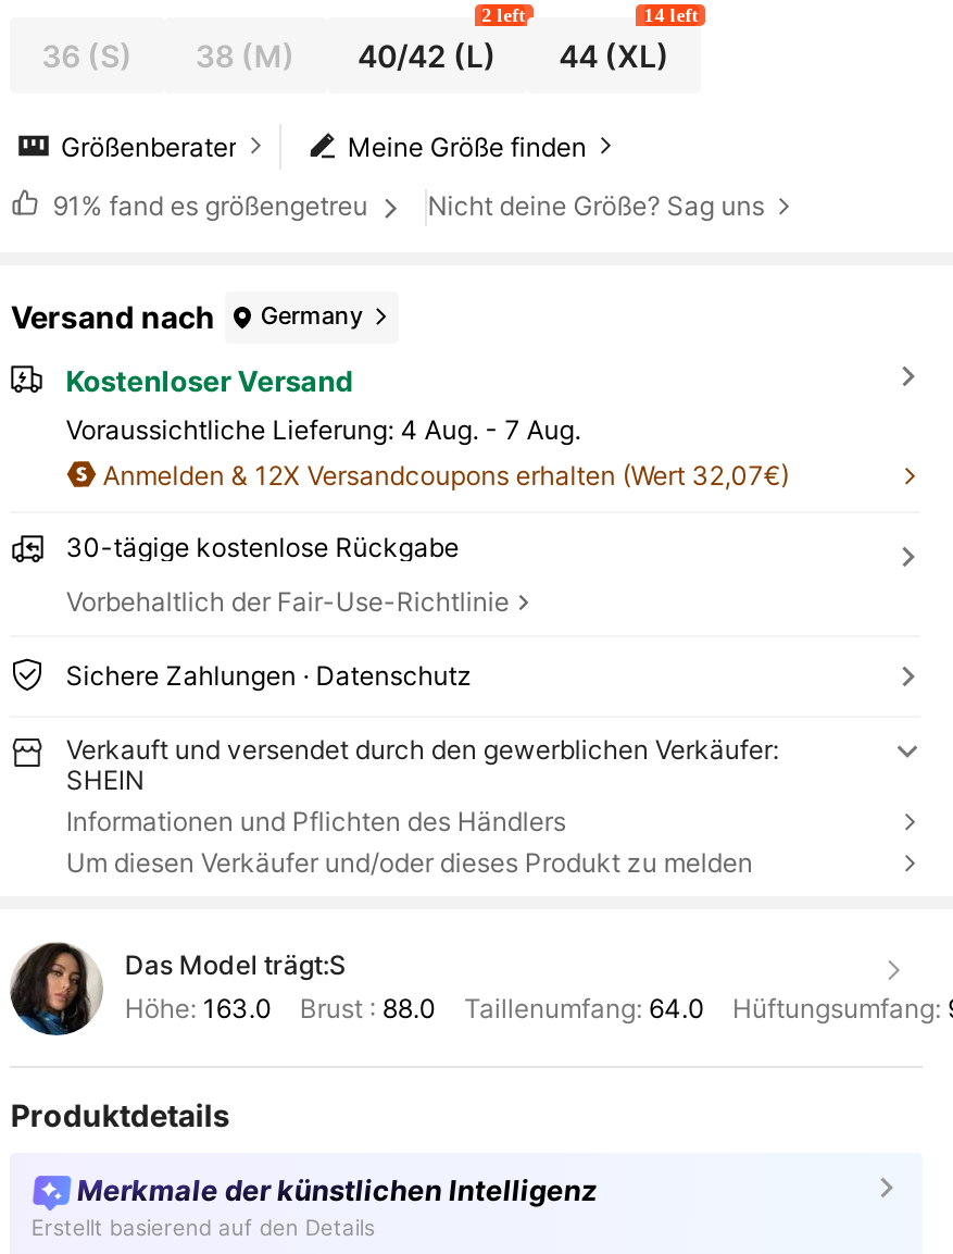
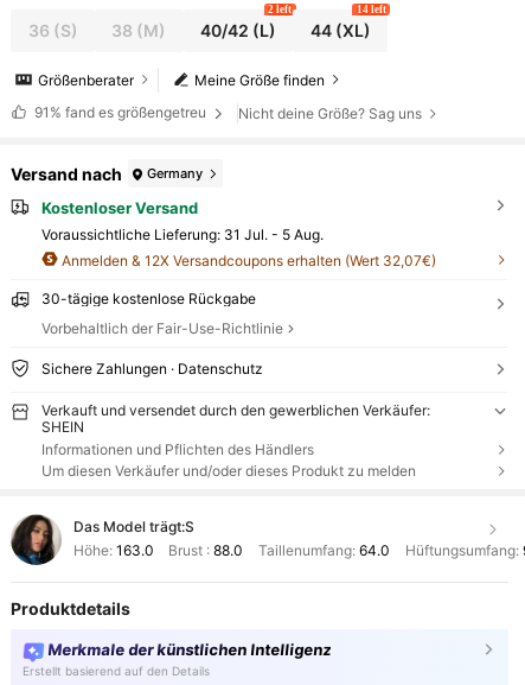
[66,413,581,445] Voraussichtliche Lieferung: 4 Aug. - 7 Aug. -> [41,225,323,243] Voraussichtliche Lieferung: 31 Jul. - 5 Aug.

